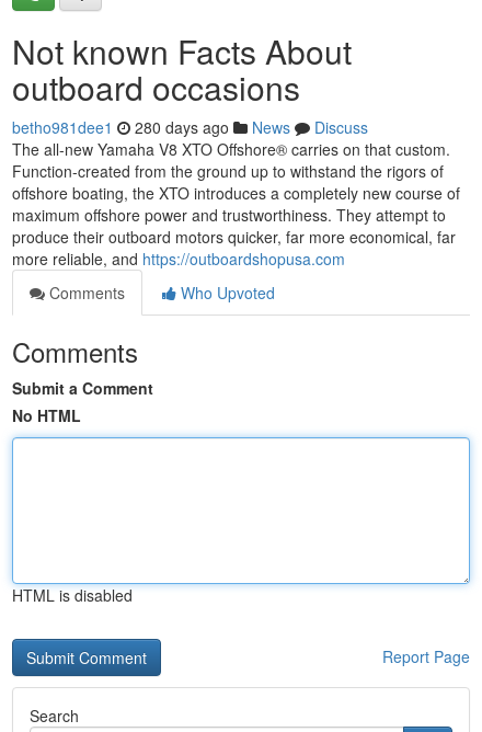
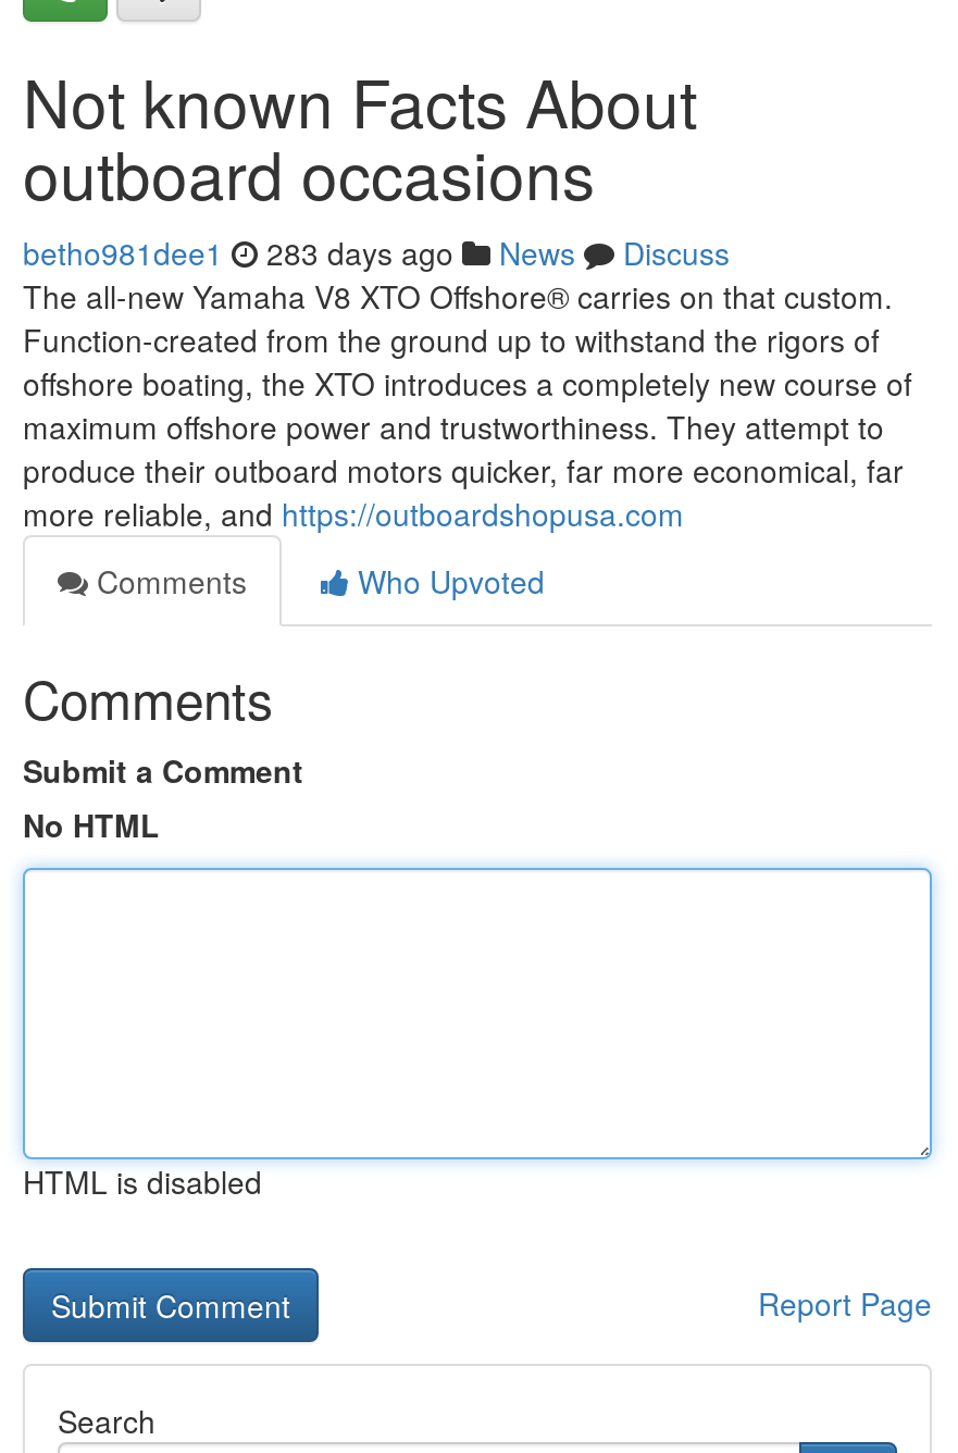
[12,116,368,138] betho981dee1 280 days ago News Discuss -> [23,231,730,274] betho981dee1 283 days ago News Discuss

